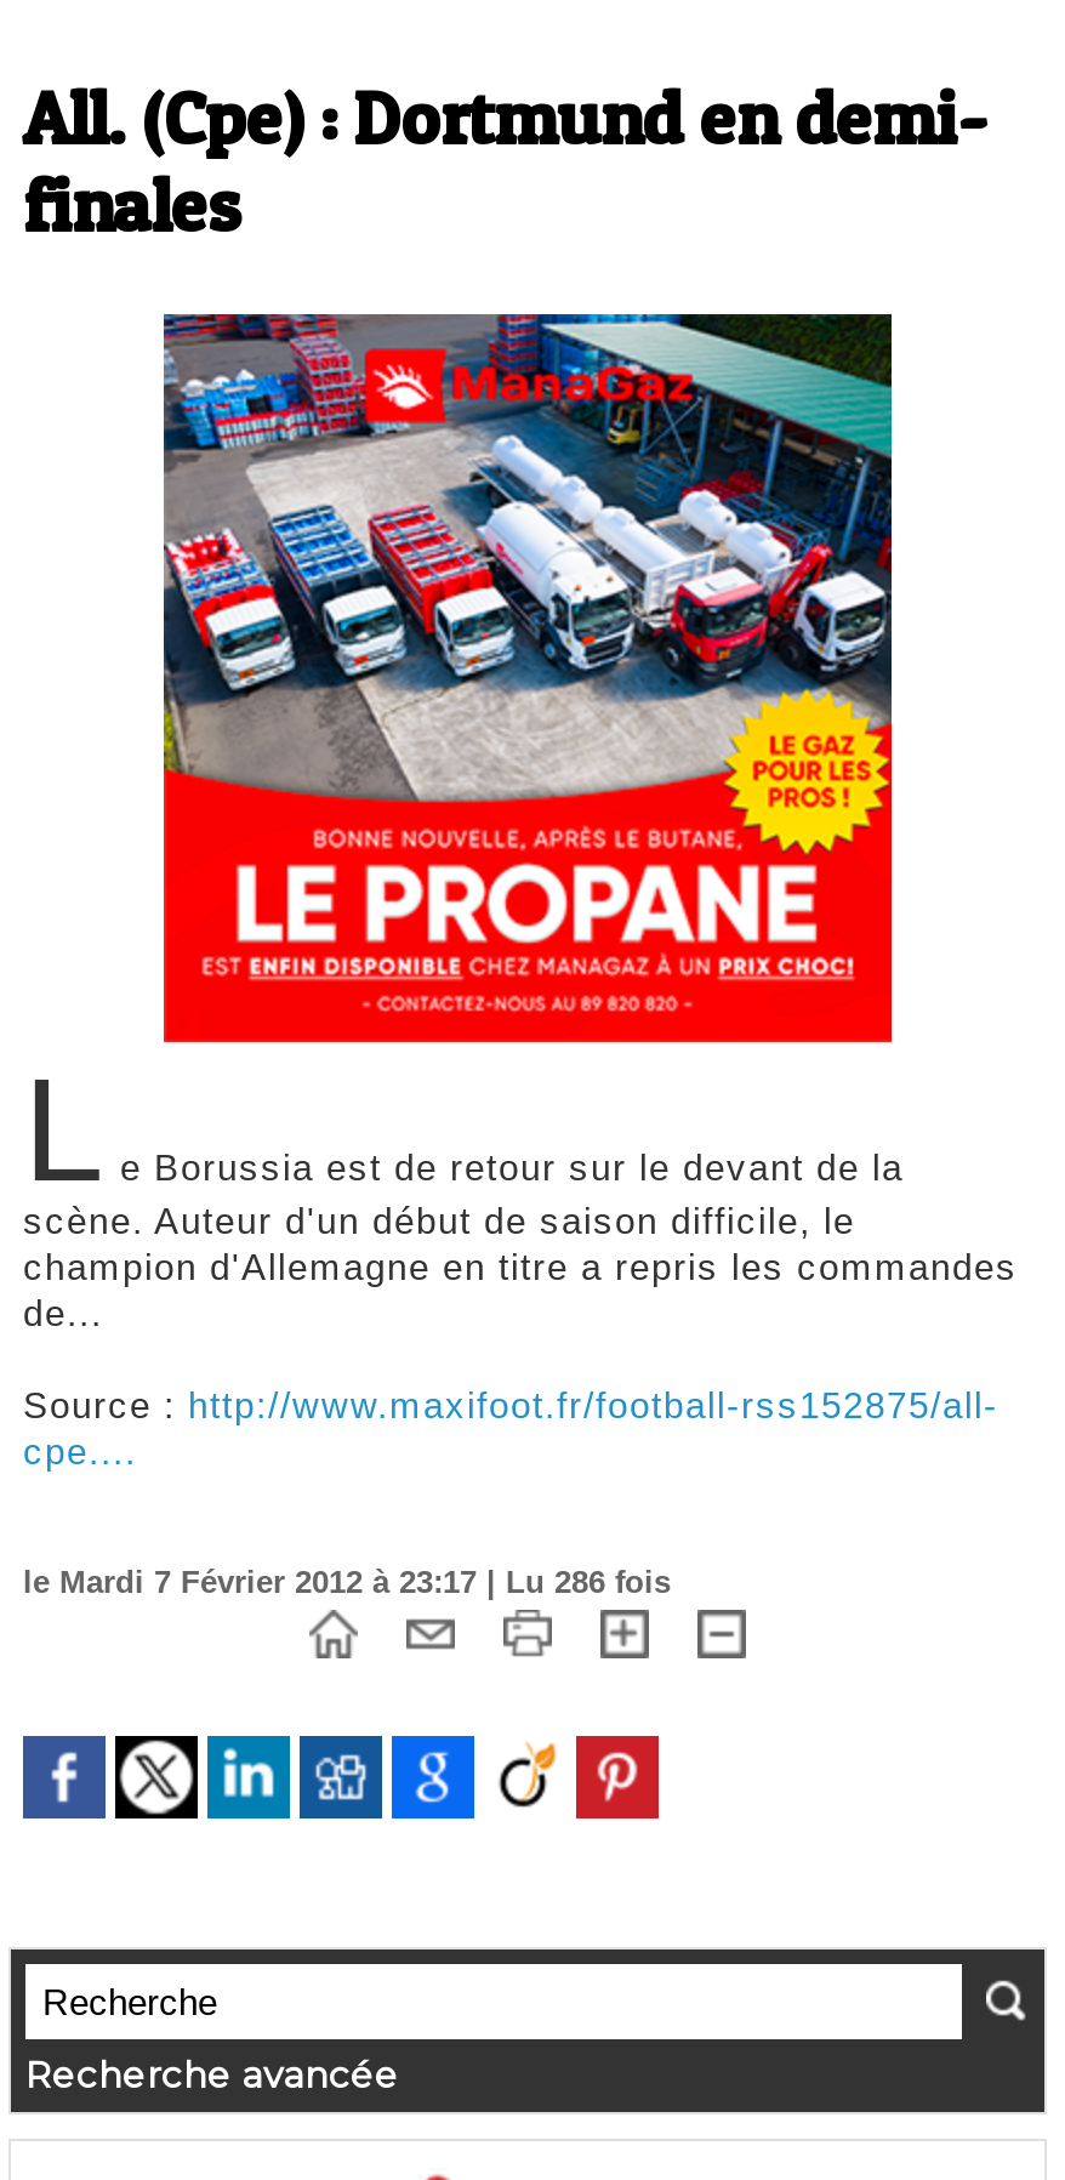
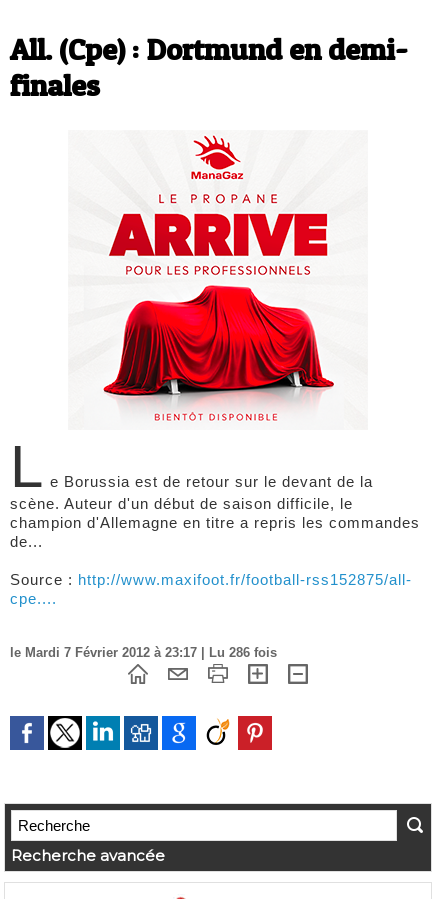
[161,312,894,1045] [image] -> [68,130,368,430] [image]

